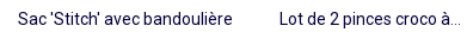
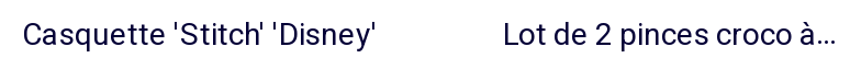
[18,9,233,28] Sac 'Stitch' avec bandoulière -> [22,15,378,50] Casquette 'Stitch' 'Disney'

